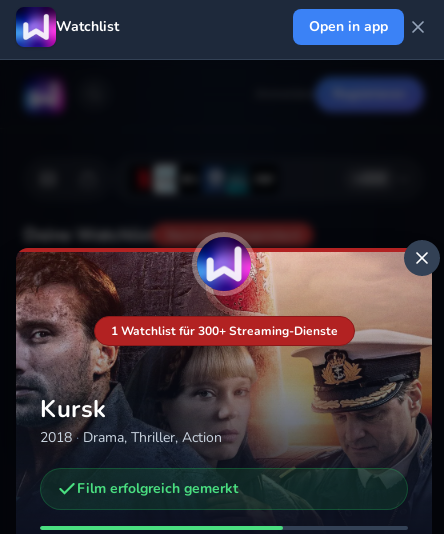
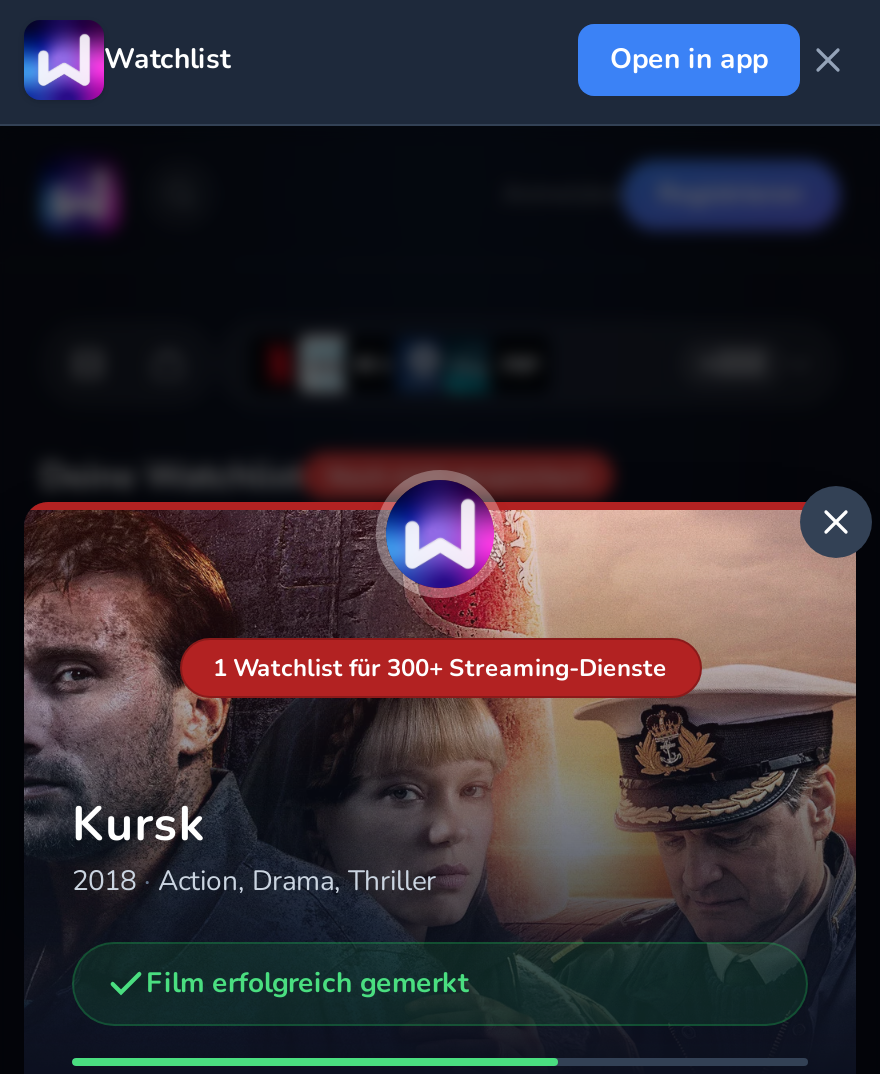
[40,427,222,446] 2018 · Drama, Thriller, Action -> [72,861,436,899] 2018 · Action, Drama, Thriller

